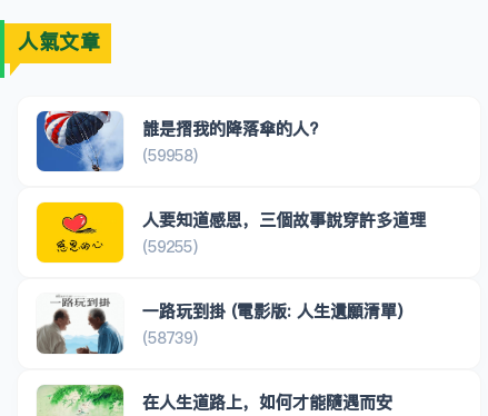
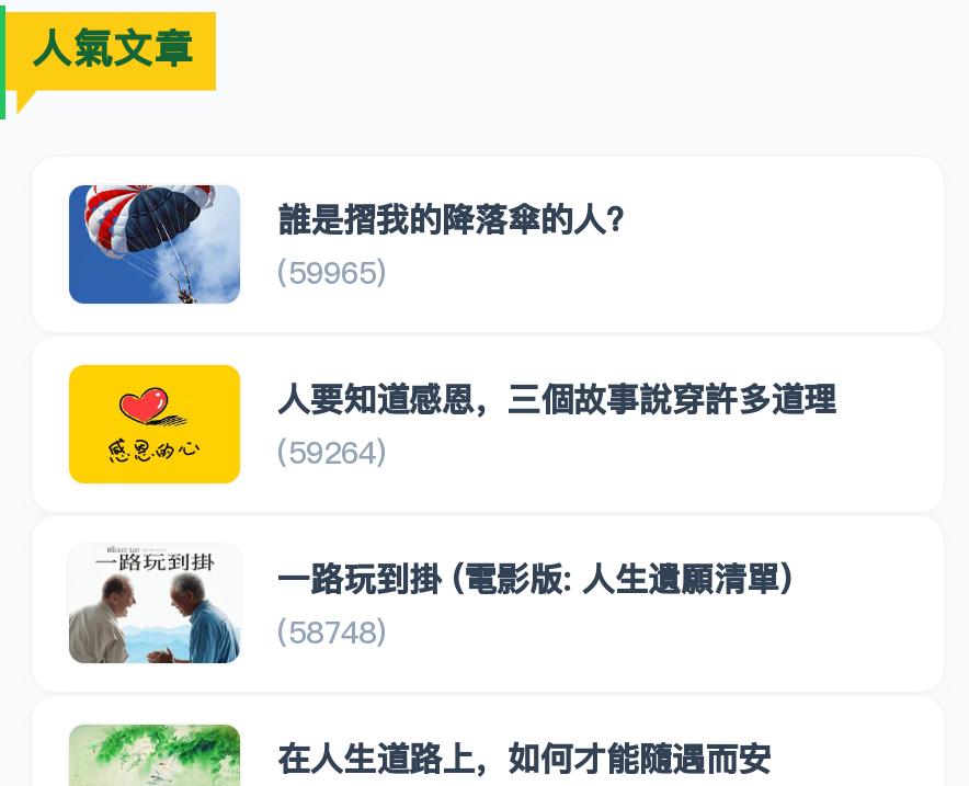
[142,144,198,166] (59958) -> [277,250,387,294] (59965)
[142,235,198,257] (59255) -> [277,430,387,474] (59264)
[142,326,198,349] (58739) -> [277,610,387,653] (58748)

